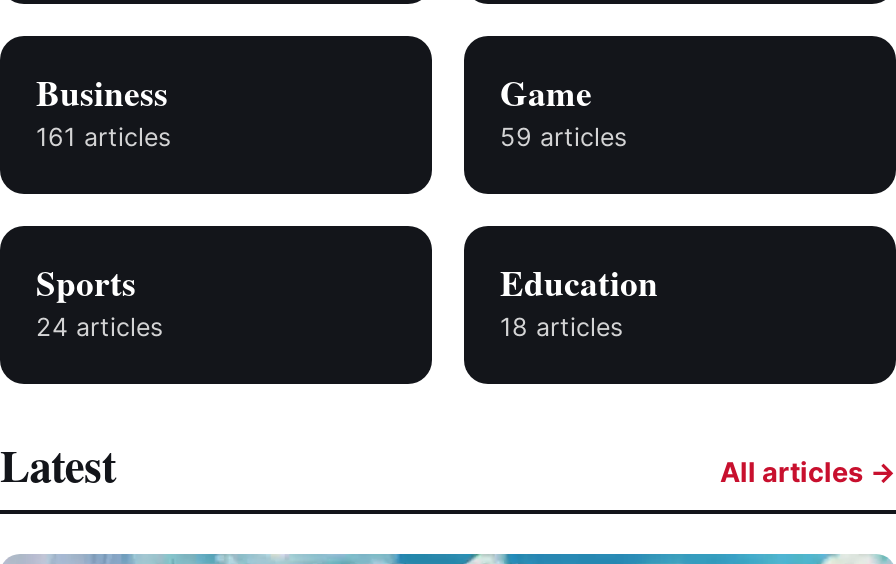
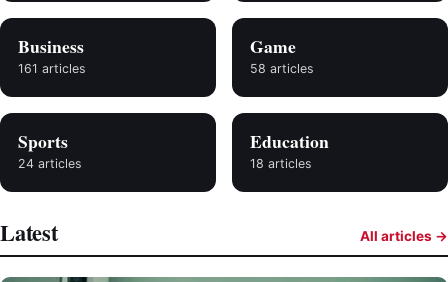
[500,121,628,151] 59 articles -> [250,61,314,76] 58 articles

